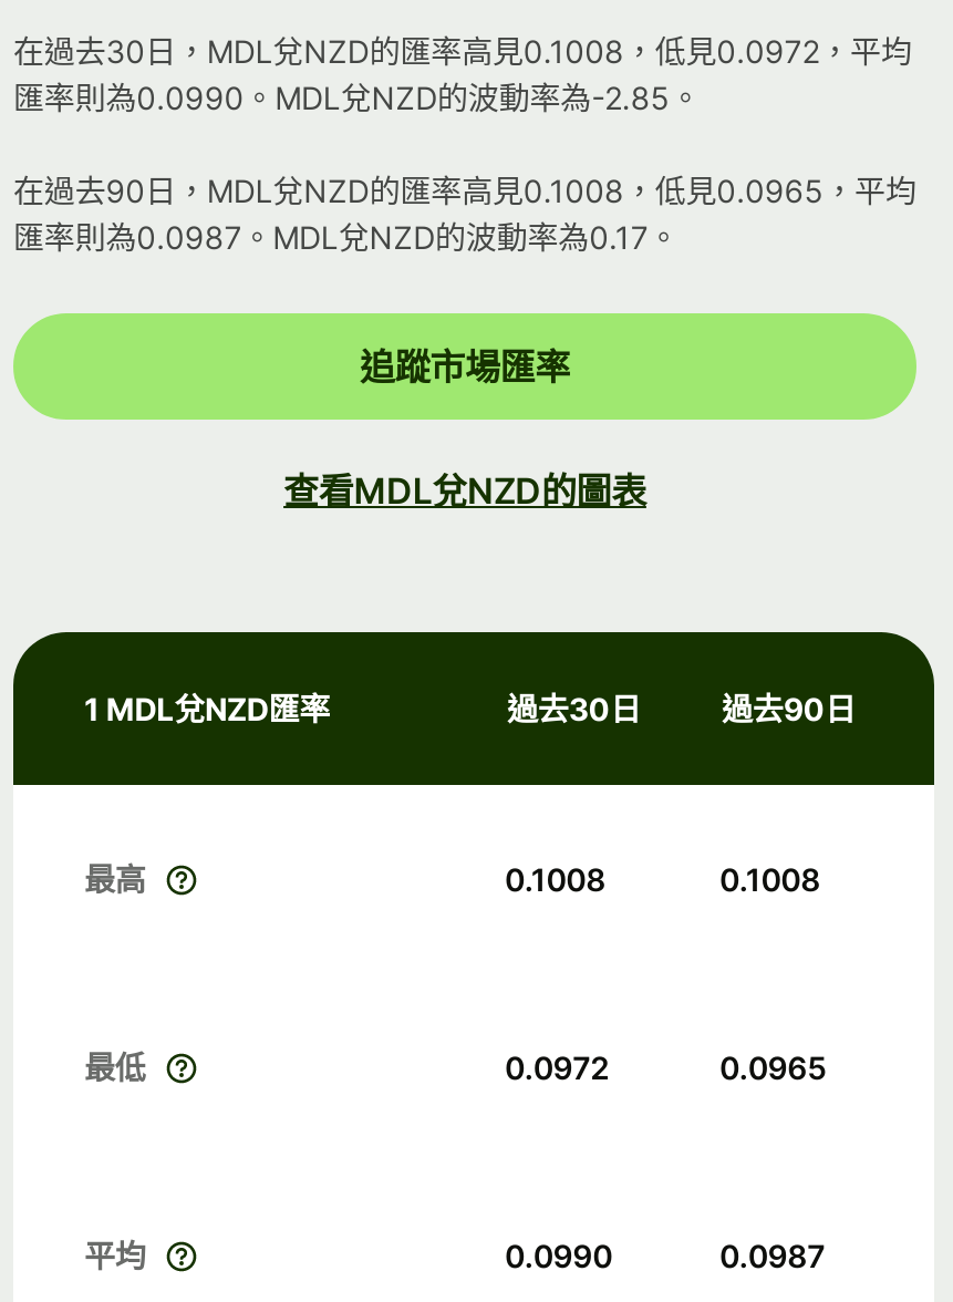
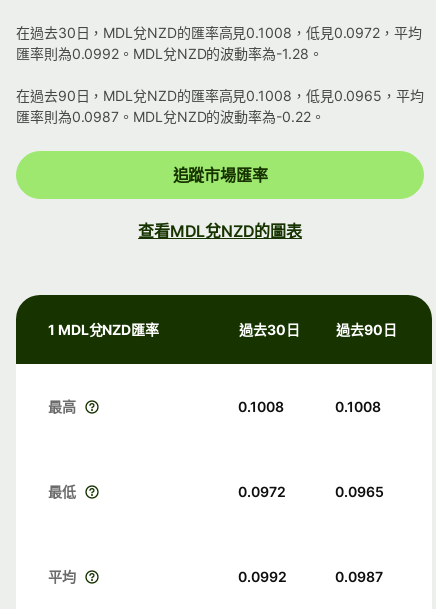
[13,79,701,116] 匯率則為0.0990。MDL兌NZD的波動率為-2.85。 -> [16,45,323,62] 匯率則為0.0992。MDL兌NZD的波動率為-1.28。
[13,218,679,256] 匯率則為0.0987。MDL兌NZD的波動率為0.17。 -> [16,108,325,125] 匯率則為0.0987。MDL兌NZD的波動率為-0.22。
[505,1237,612,1275] 0.0990 -> [238,568,286,585] 0.0992

